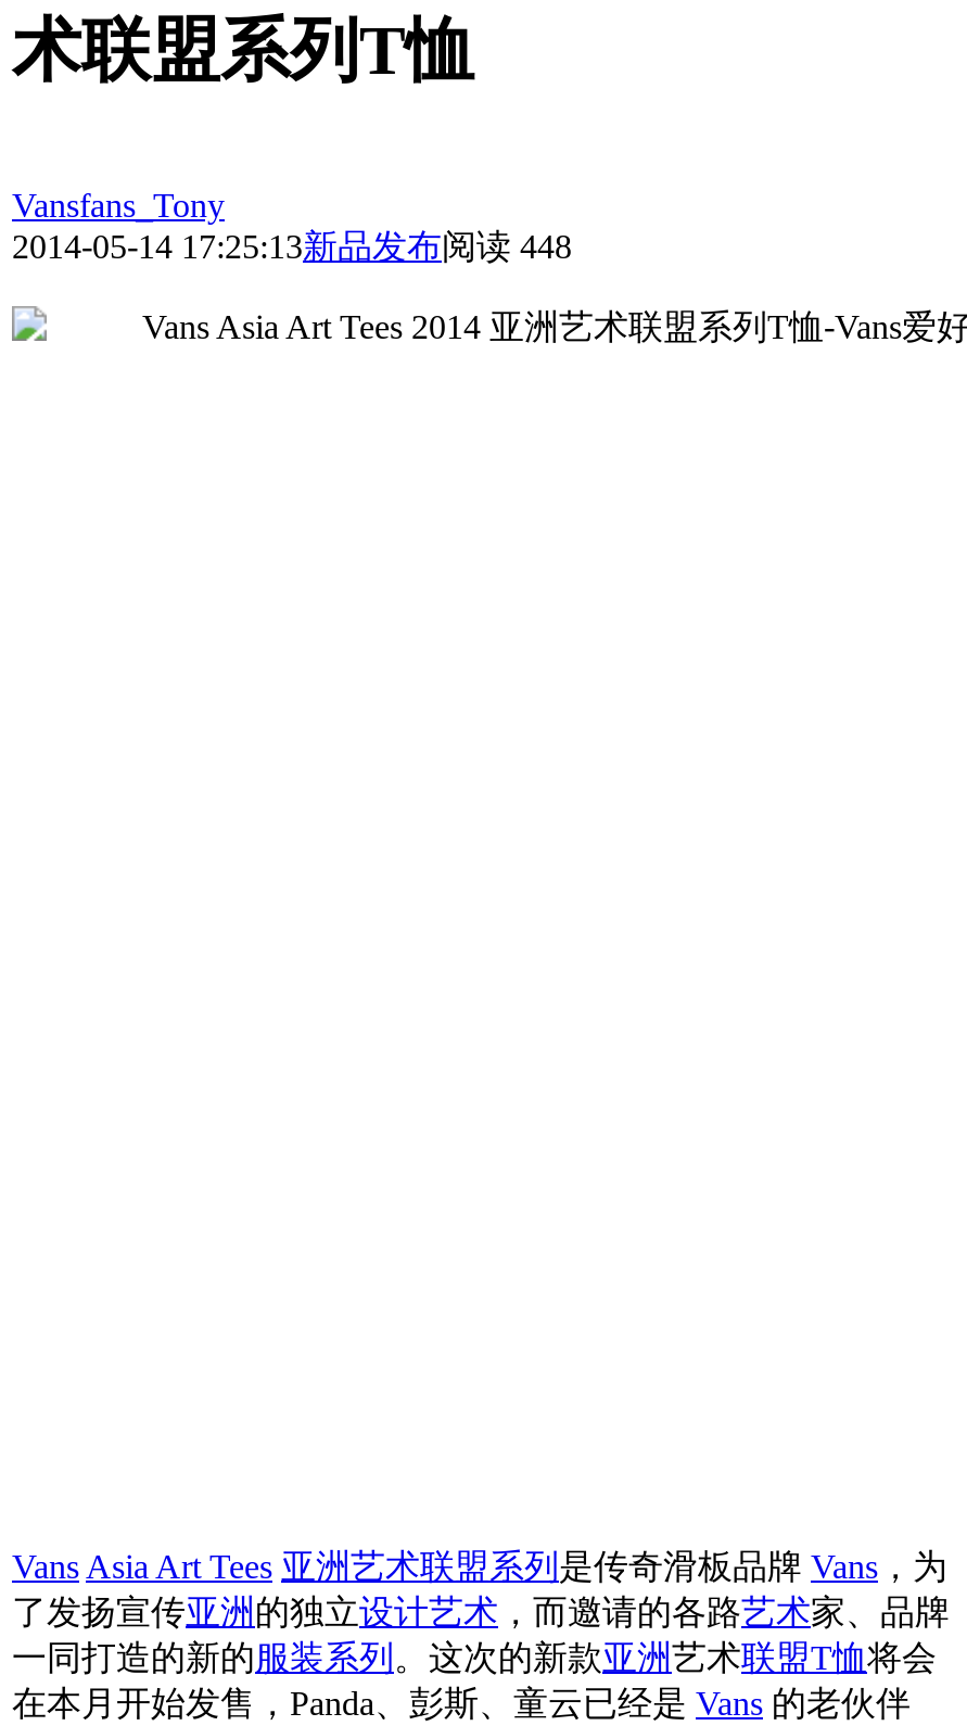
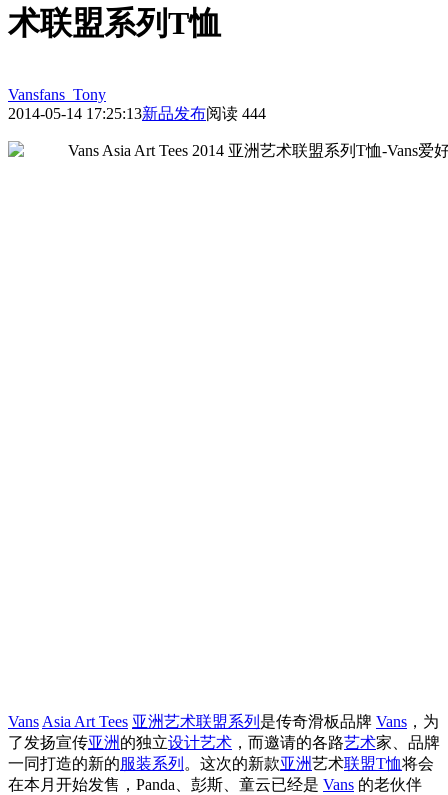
[12,228,572,265] 2014-05-14 17:25:13新品发布阅读 448 -> [8,105,266,122] 2014-05-14 17:25:13新品发布阅读 444

